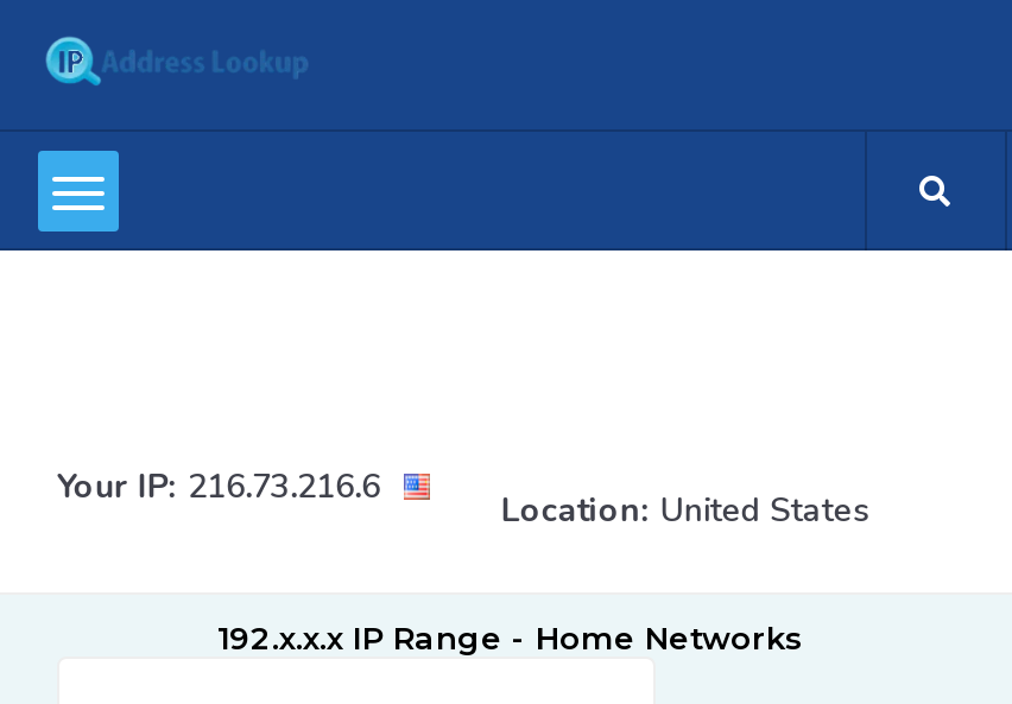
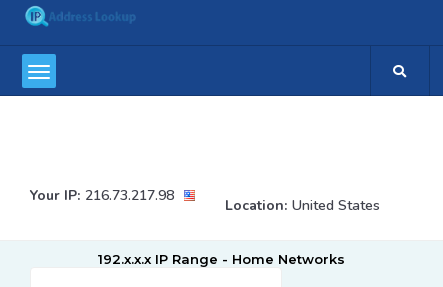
[57,464,380,509] Your IP: 216.73.216.6 -> [30,186,174,205] Your IP: 216.73.217.98

